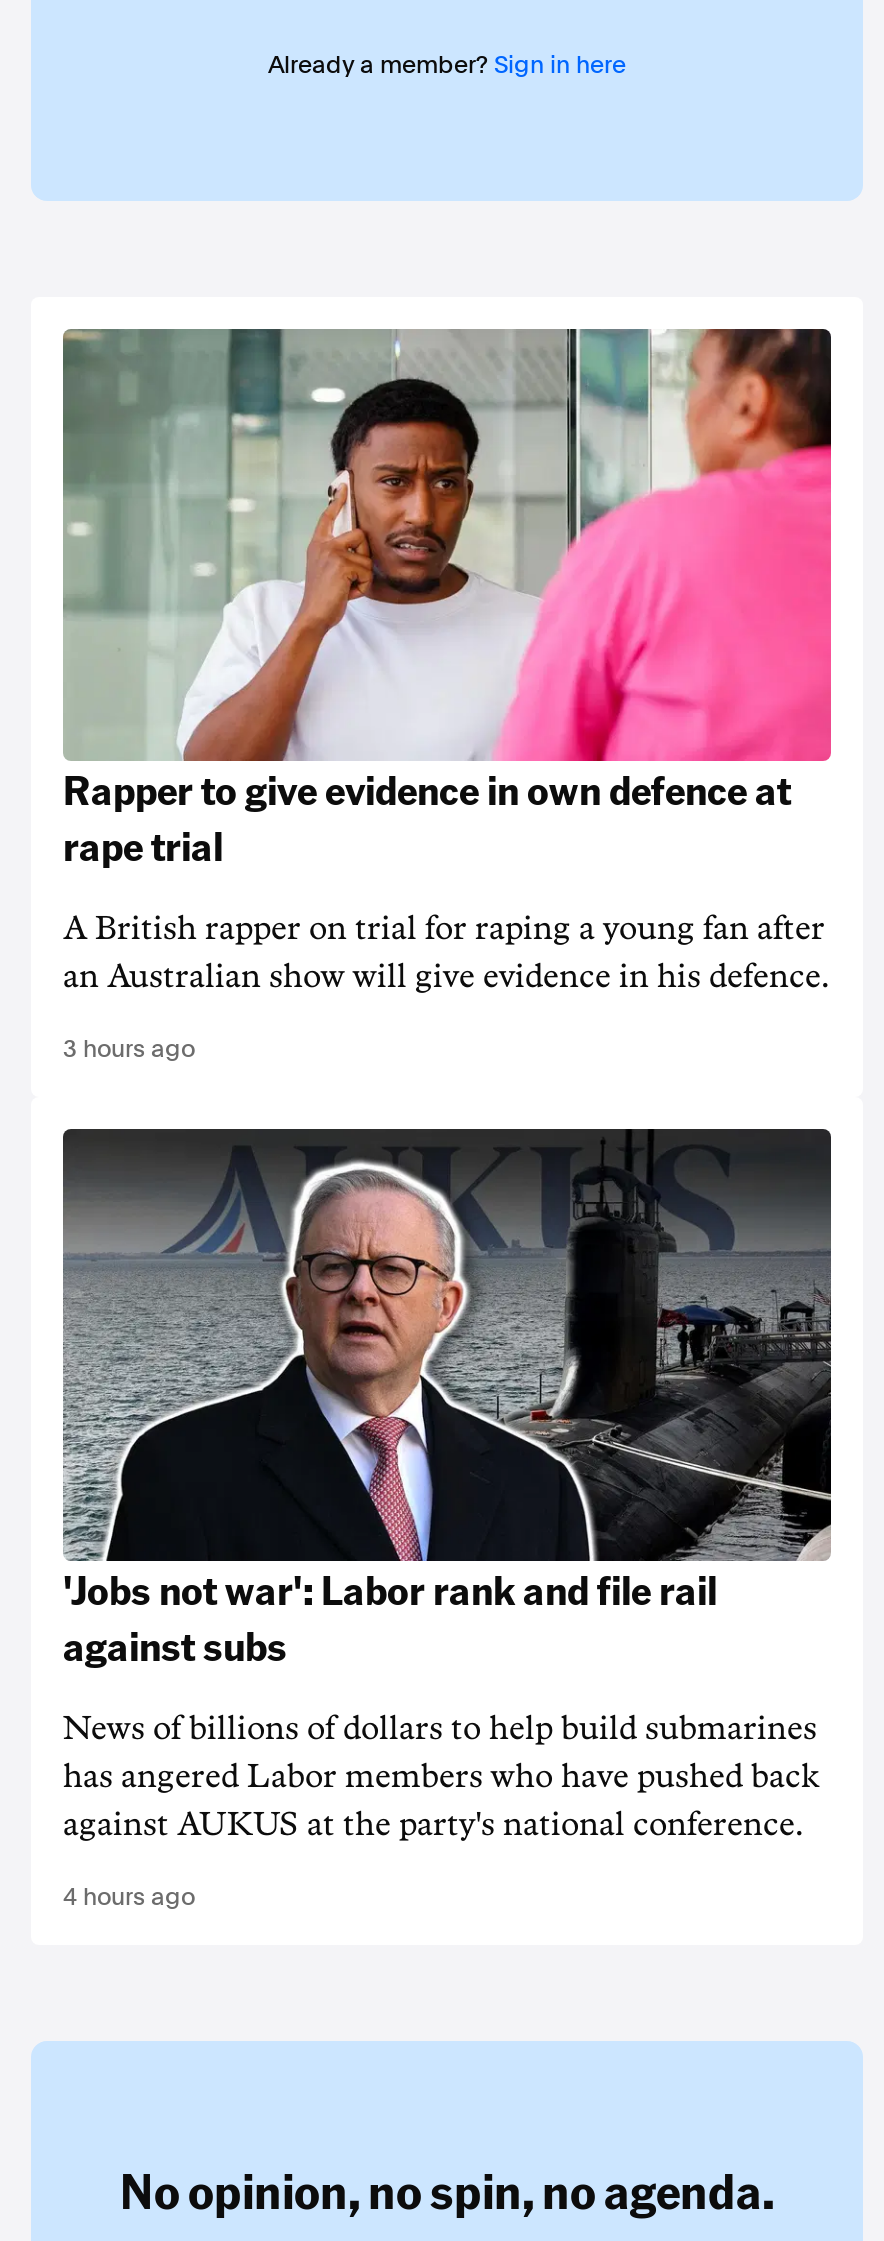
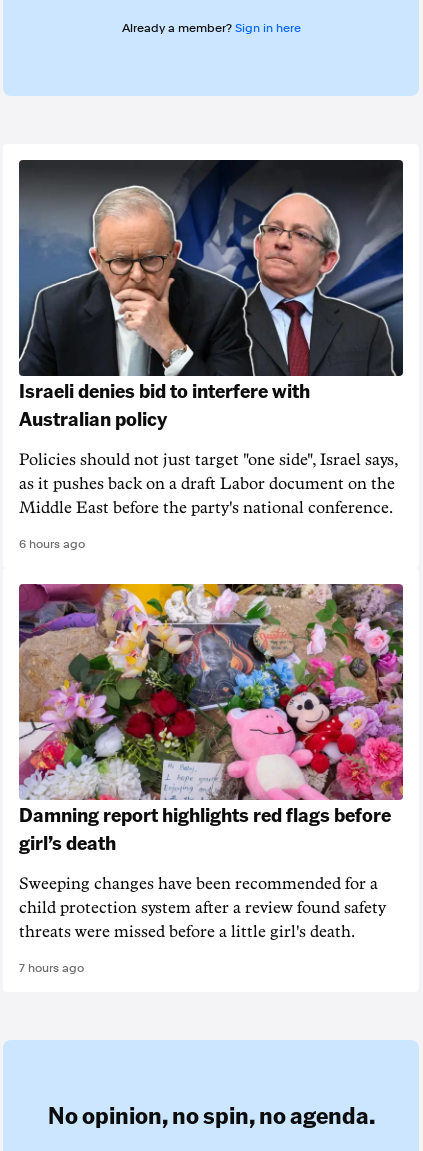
[63,327,833,1063] [image] | Rapper to give evidence in own defence at | rape trial | A British rapper on trial for raping a young fan after | an Australian show will give evidence in his defence. | 3 hours ago -> [19,159,404,551] [image] | Israeli denies bid to interfere with | Australian policy | Policies should not just target "one side", Israel says, | as it pushes back on a draft Labor document on the | Middle East before the party's national conference. | 6 hours ago
[63,1127,833,1911] [image] | 'Jobs not war': Labor rank and file rail | against subs | News of billions of dollars to help build submarines | has angered Labor members who have pushed back | against AUKUS at the party's national conference. | 4 hours ago -> [19,583,404,975] [image] | Damning report highlights red flags before | girl’s death | Sweeping changes have been recommended for a | child protection system after a review found safety | threats were missed before a little girl's death. | 7 hours ago

